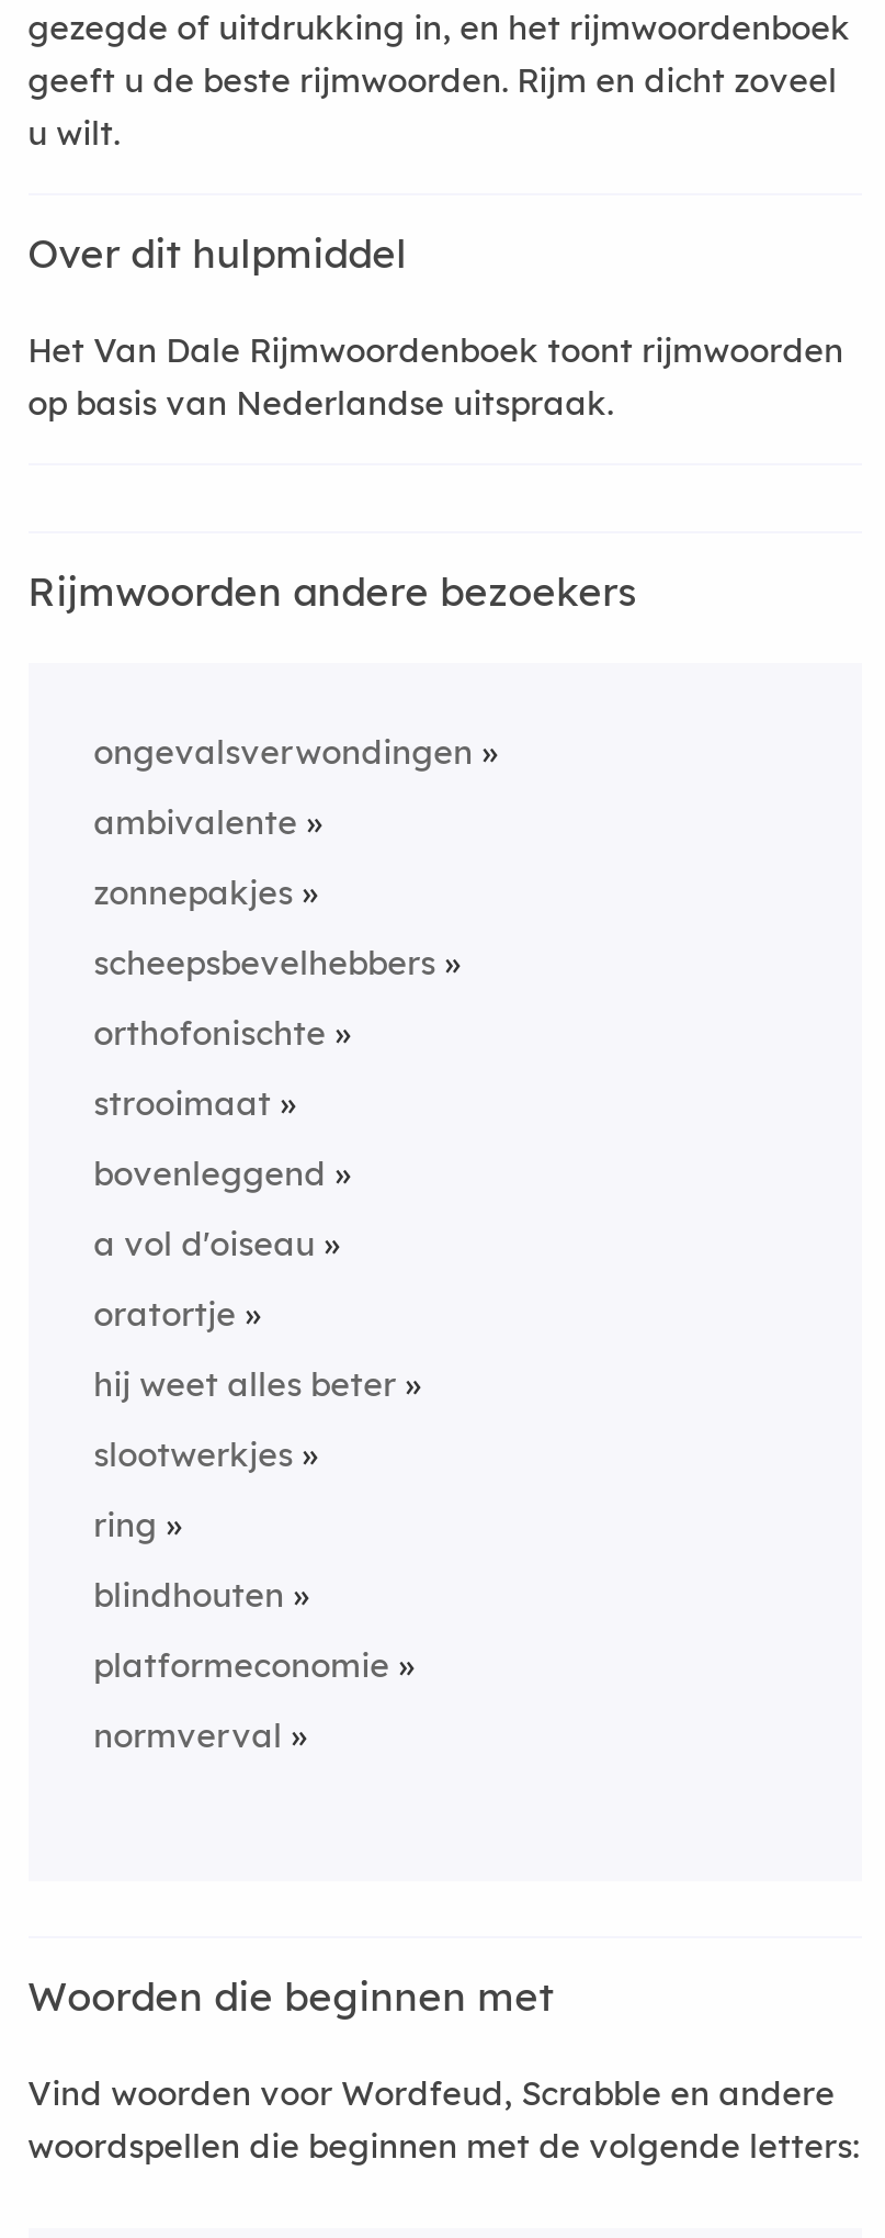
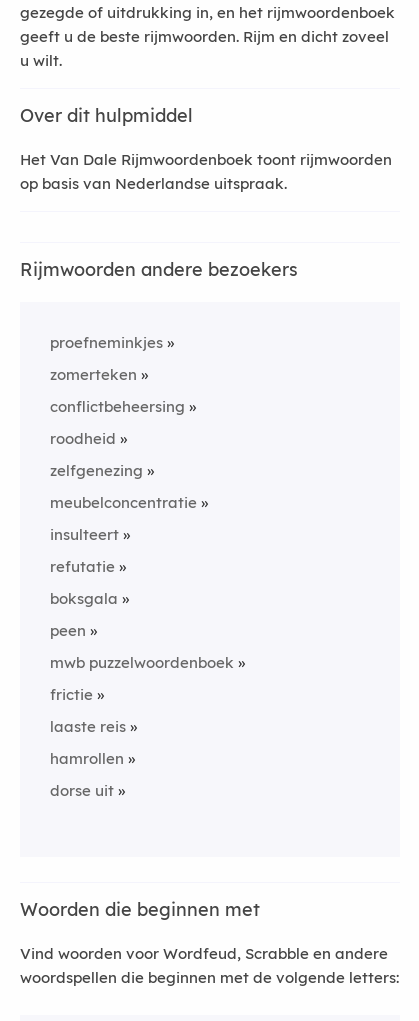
[93,730,473,772] ongevalsverwondingen -> [50,332,163,351] proefneminkjes
[93,800,297,842] ambivalente -> [50,364,137,383] zomerteken
[93,870,293,912] zonnepakjes -> [50,396,185,415] conflictbeheersing
[93,941,436,982] scheepsbevelhebbers -> [50,428,116,447] roodheid
[93,1011,326,1053] orthofonischte -> [50,460,143,479] zelfgenezing
[93,1081,271,1123] strooimaat -> [50,492,197,511] meubelconcentratie
[93,1151,326,1193] bovenleggend -> [50,524,119,543] insulteert
[93,1222,315,1263] a vol d'oiseau -> [50,556,115,575] refutatie
[93,1292,236,1334] oratortje -> [50,588,118,607] boksgala
[93,1362,396,1404] hij weet alles beter -> [50,620,86,639] peen
[93,1432,293,1474] slootwerkjes -> [50,652,234,671] mwb puzzelwoordenboek
[93,1503,157,1544] ring -> [50,684,93,703] frictie
[93,1573,284,1615] blindhouten -> [50,716,126,735] laaste reis
[93,1643,390,1685] platformeconomie -> [50,748,124,767] hamrollen
[93,1713,282,1755] normverval -> [50,780,114,799] dorse uit

